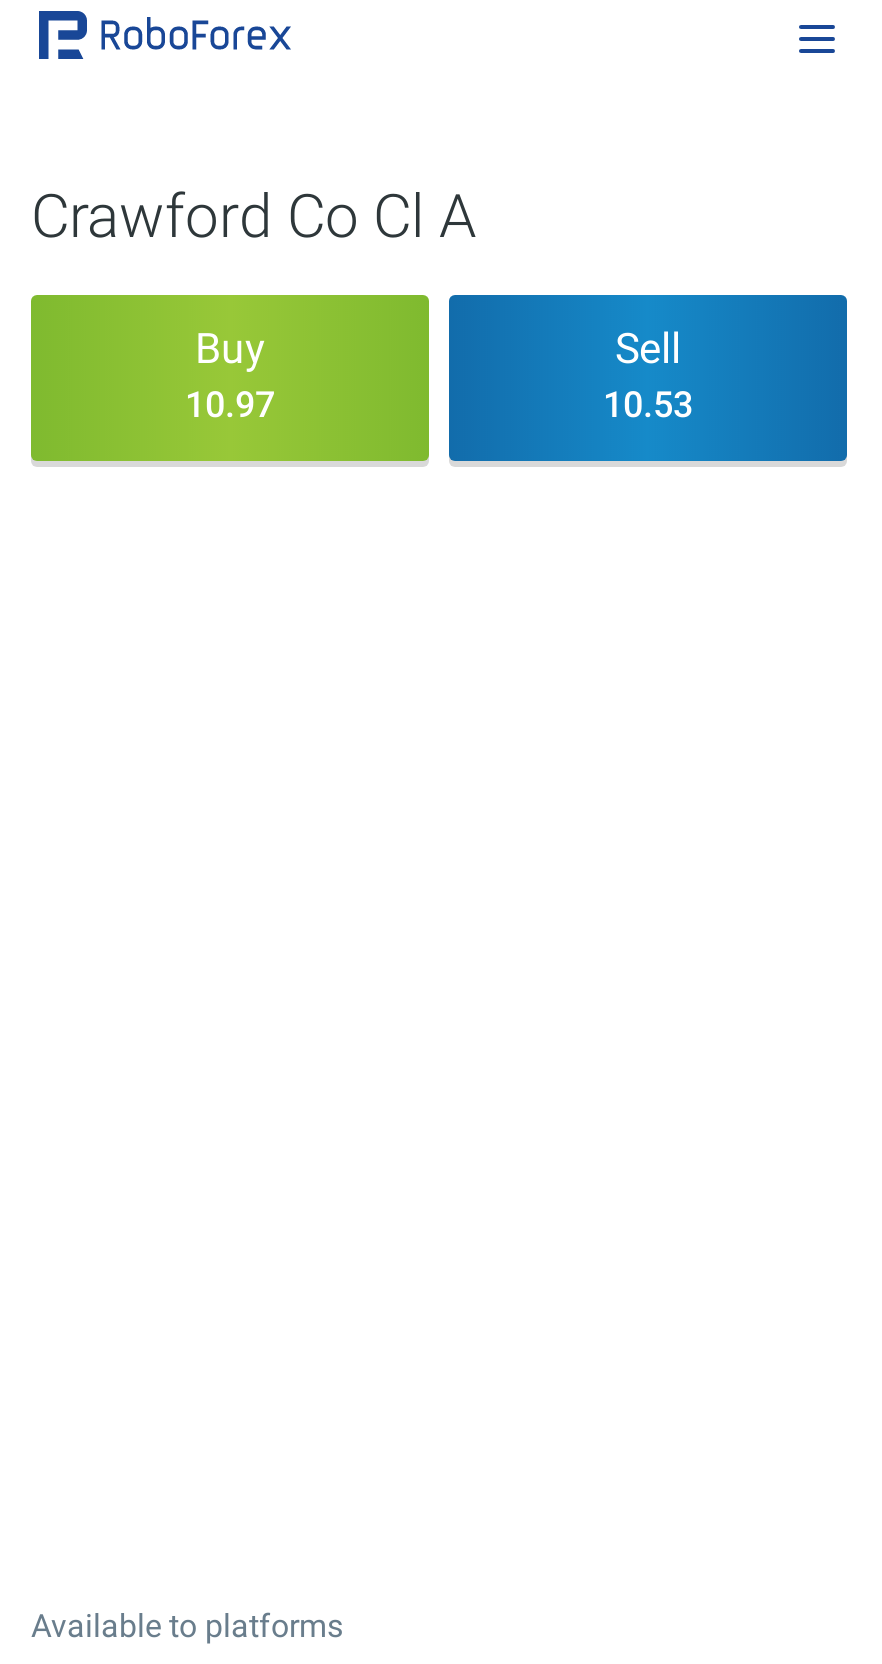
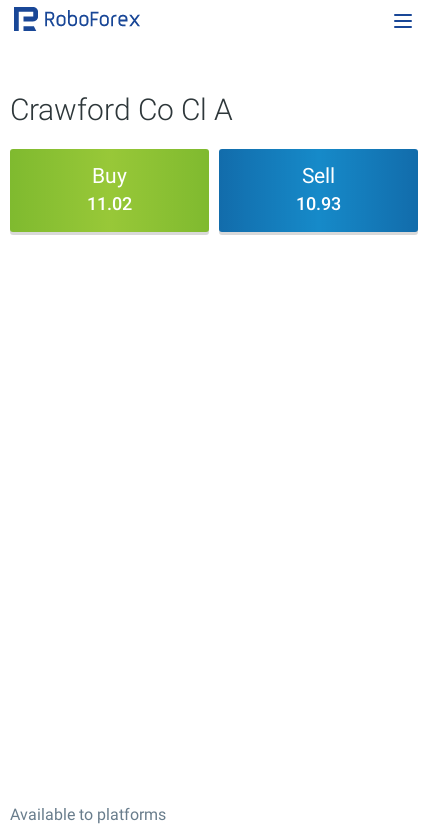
[185,383,275,425] 10.97 -> [87,193,132,214] 11.02
[603,383,693,425] 10.53 -> [296,193,341,214] 10.93

